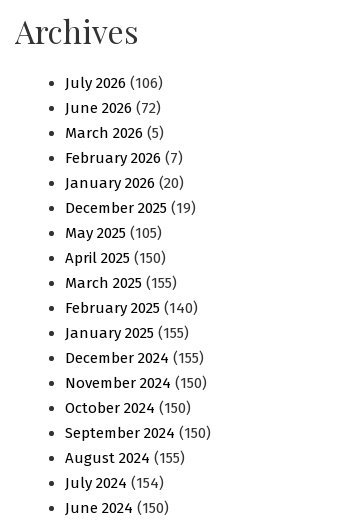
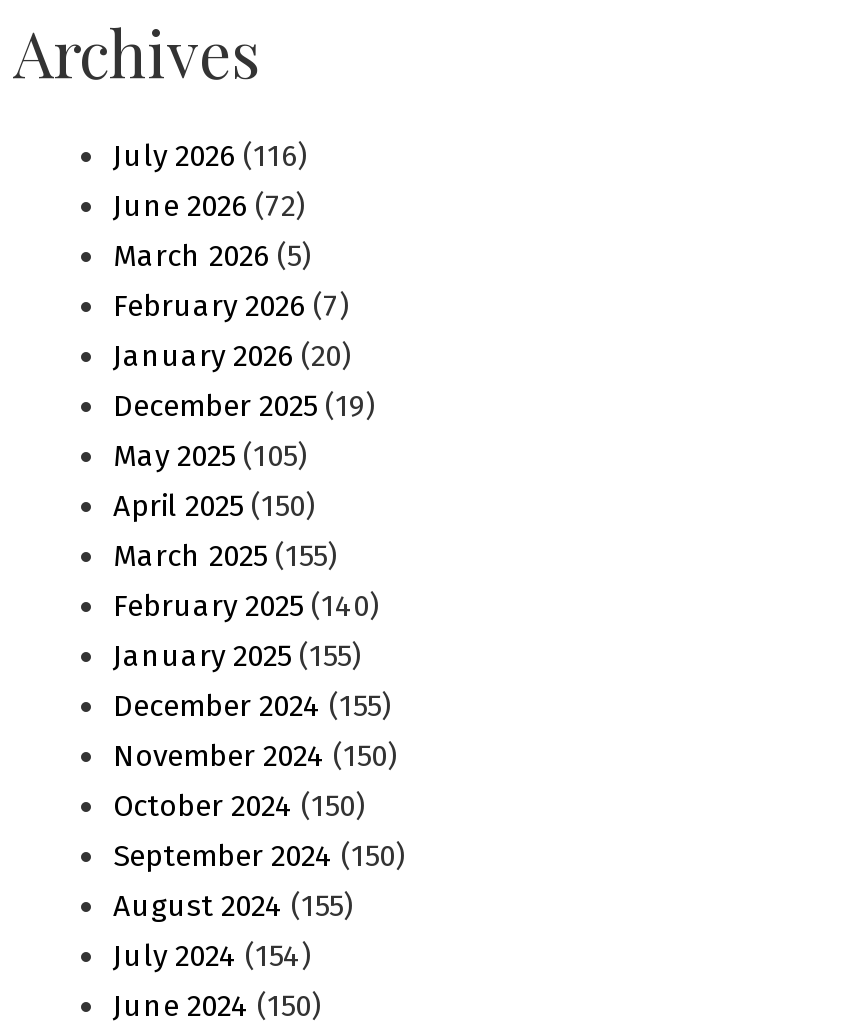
[65,74,163,92] July 2026 (106) -> [113,139,307,175] July 2026 (116)

